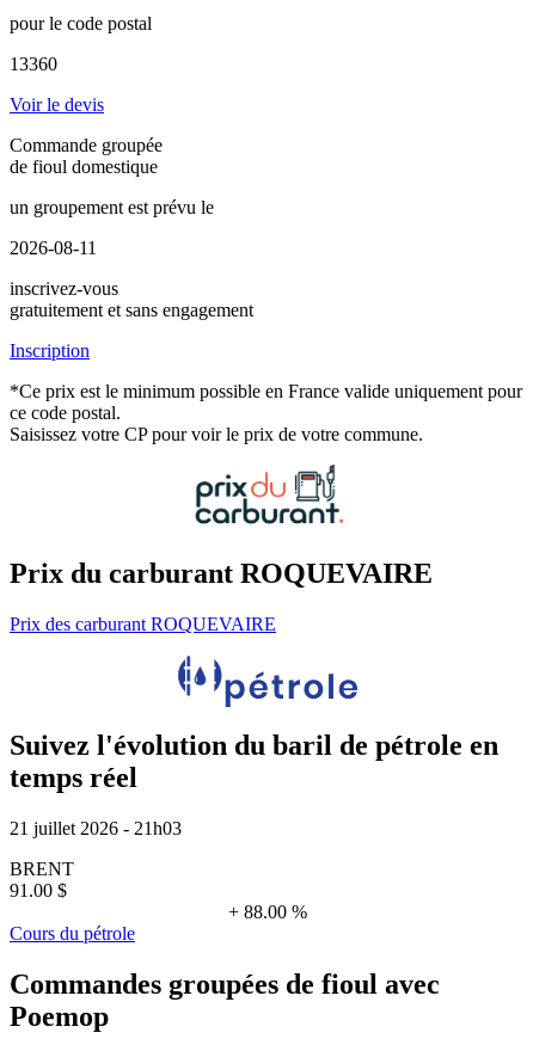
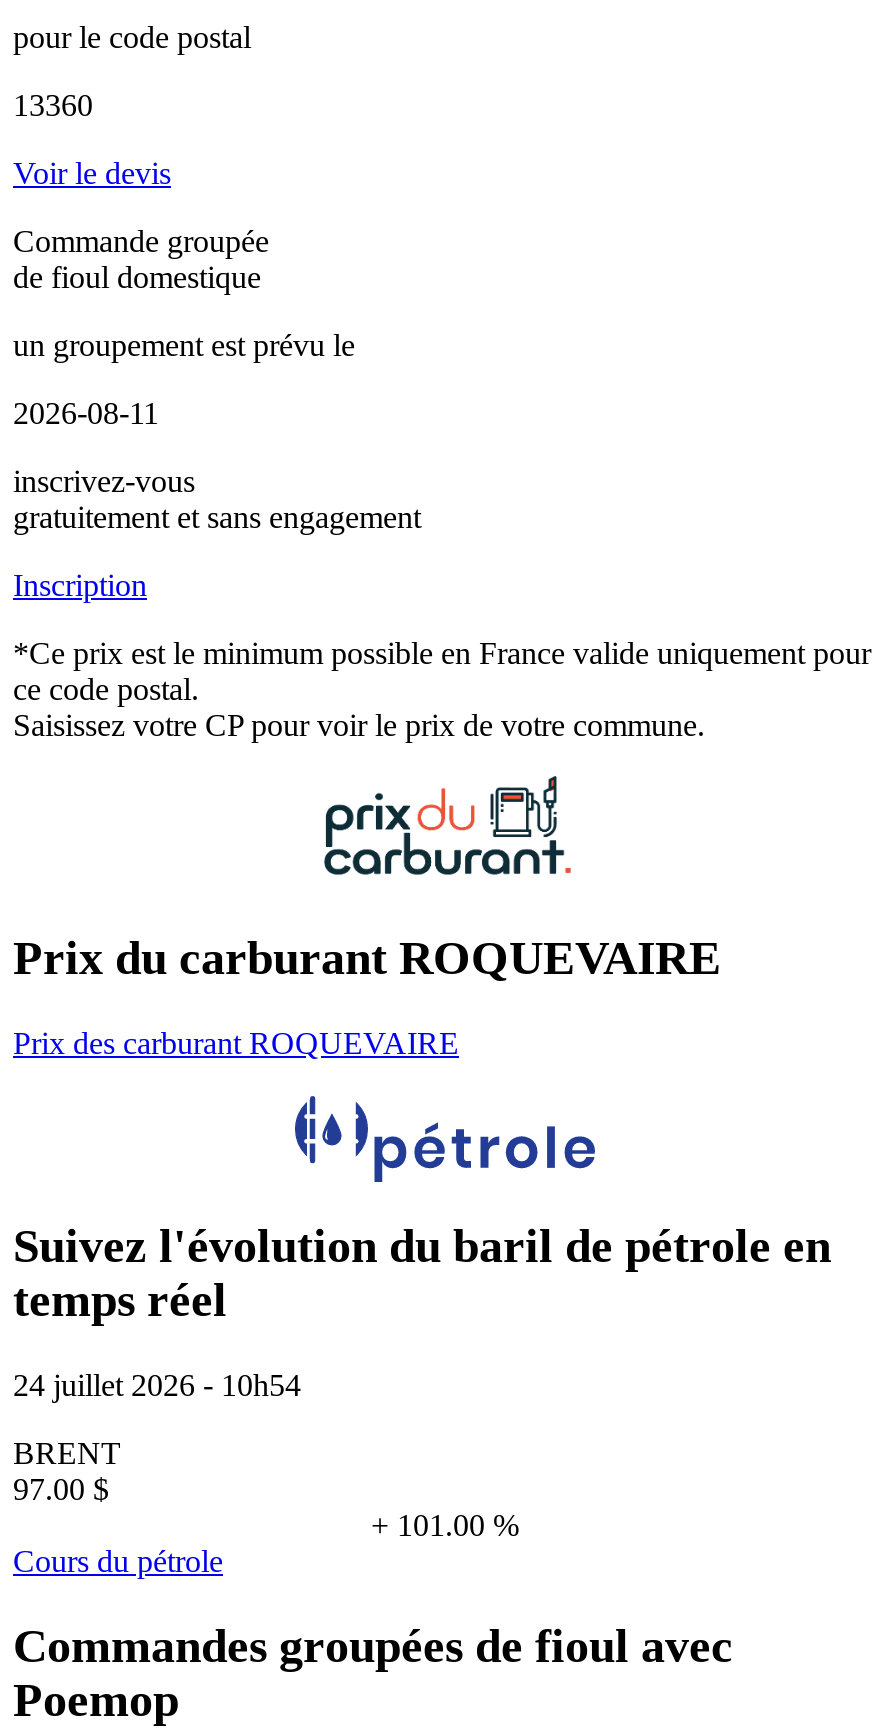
[10,819,182,839] 21 juillet 2026 - 21h03 -> [13,1369,301,1403] 24 juillet 2026 - 10h54
[10,881,67,901] 91.00 $ -> [13,1473,109,1507] 97.00 $
[228,902,307,922] + 88.00 % -> [371,1509,519,1543] + 101.00 %

